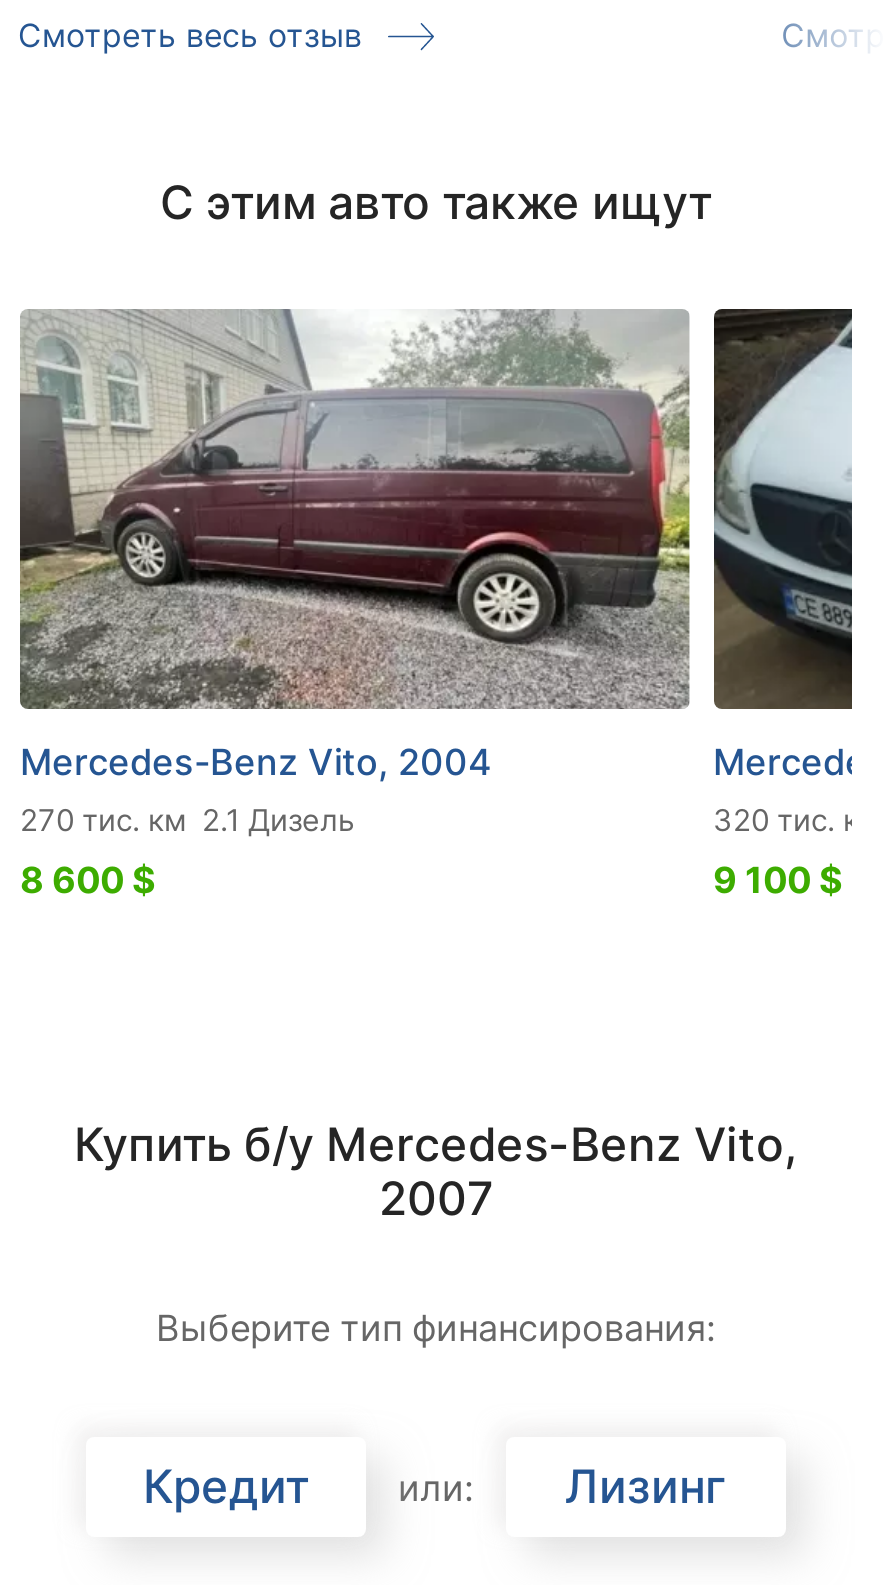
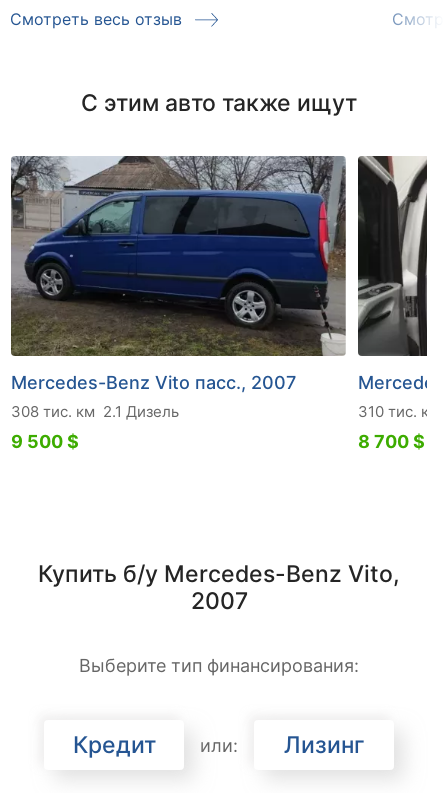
[20,309,690,838] [image] | Mercedes-Benz Vito, 2004 | 270 тис. км 2.1 Дизель -> [11,155,346,421] [image] | Mercedes-Benz Vito пасс., 2007 | 308 тис. км 2.1 Дизель
[712,307,854,709] [image] -> [358,156,428,356] [image]
[713,800,881,838] 320 тис. км -> [357,402,439,421] 310 тис. км
[20,858,156,900] 8 600 $ -> [11,431,79,452] 9 500 $
[713,858,843,900] 9 100 $ -> [357,431,424,452] 8 700 $

